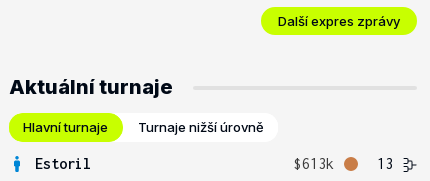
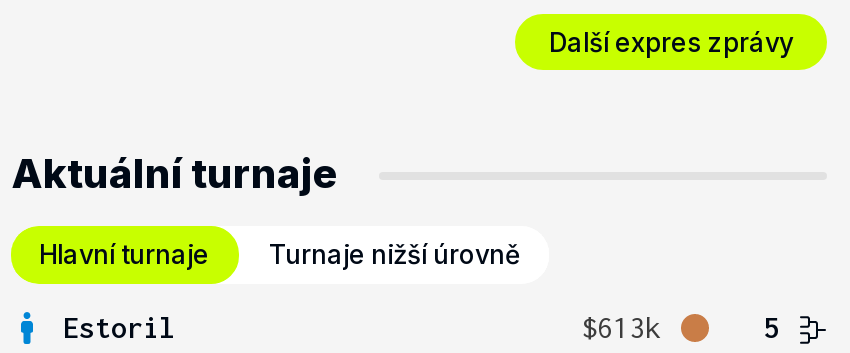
[377,155,393,172] 13 -> [763,310,779,344] 5

